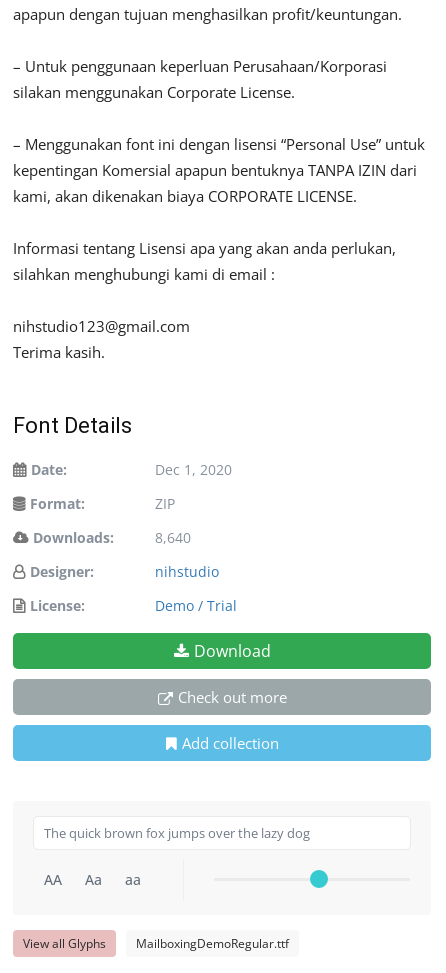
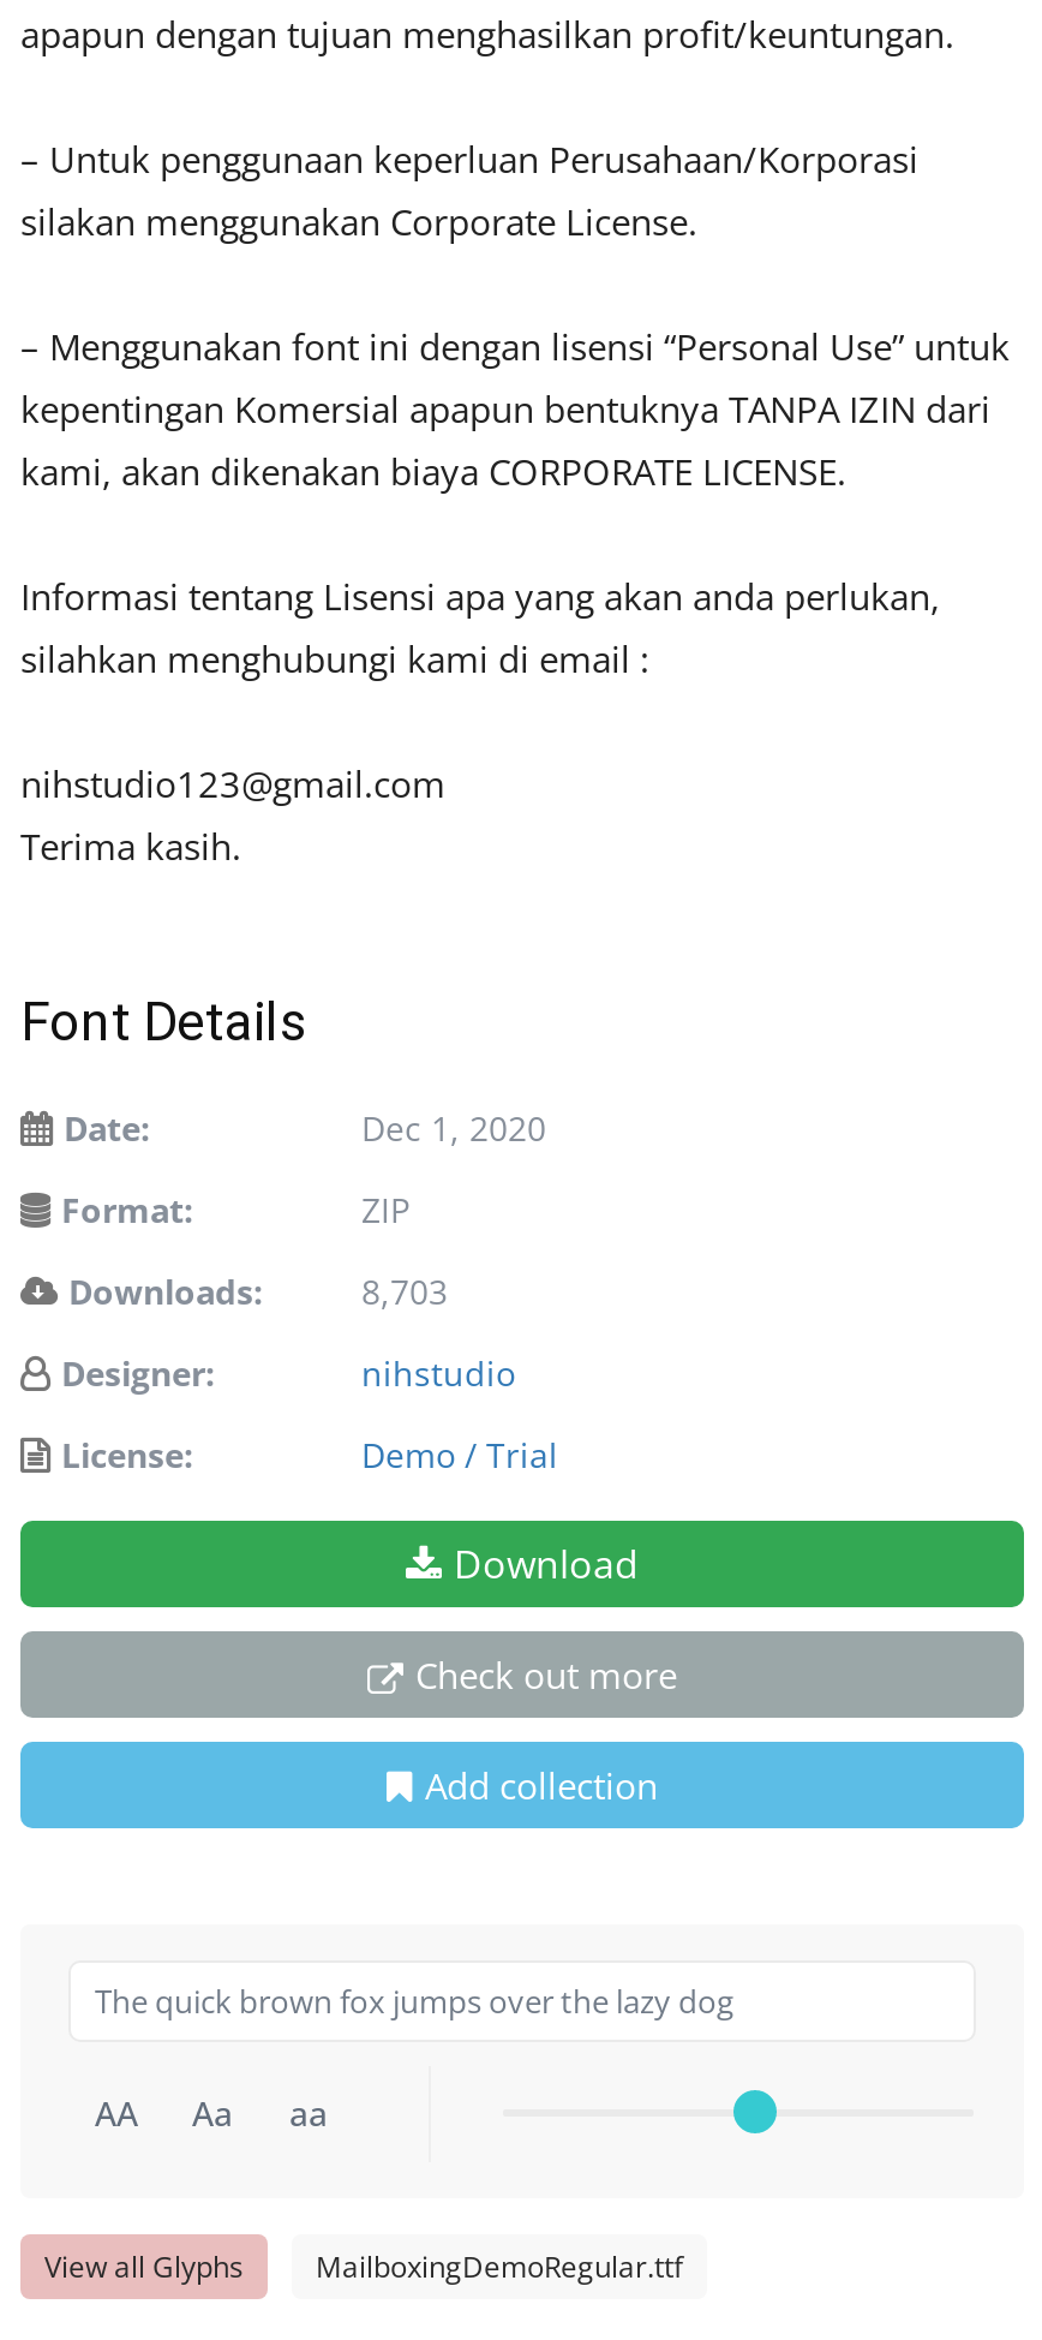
[155,528,191,547] 8,640 -> [361,1269,448,1315] 8,703

